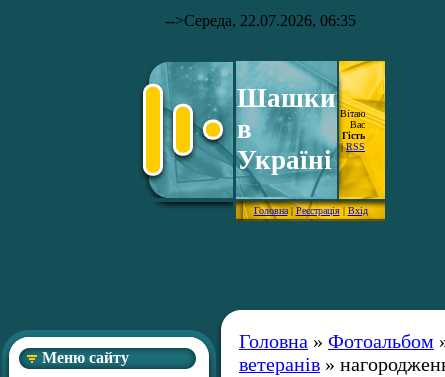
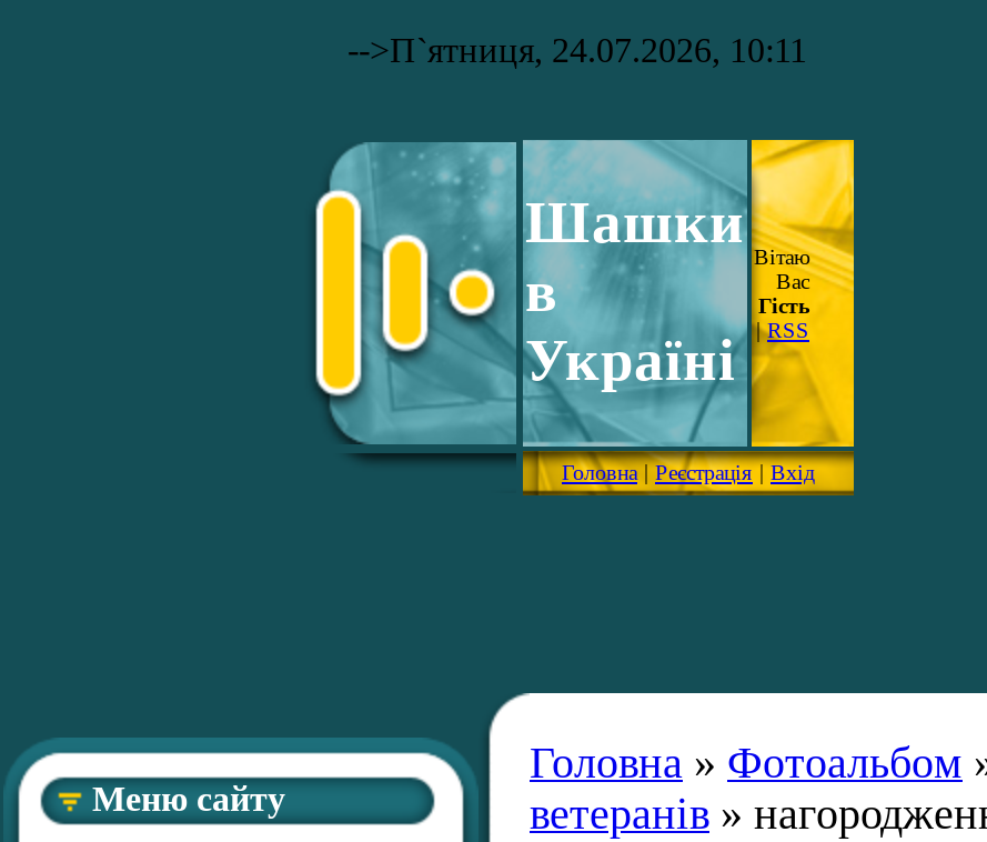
[165,12,356,29] -->Середа, 22.07.2026, 06:35 -> [348,31,807,69] -->П`ятниця, 24.07.2026, 10:11

